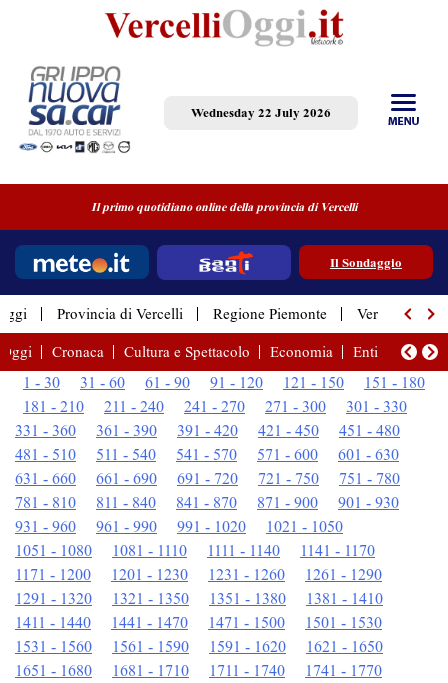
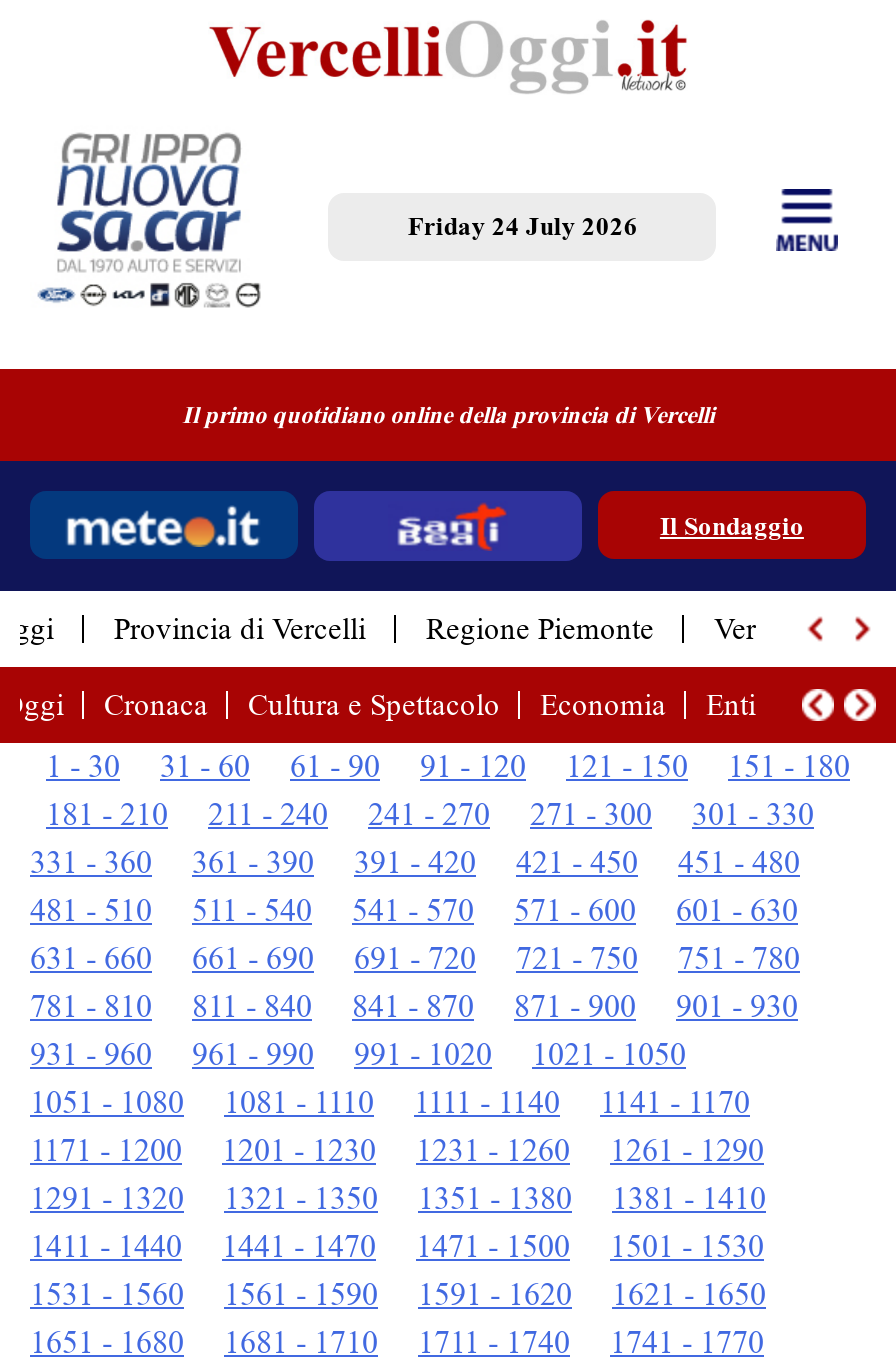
[191,105,331,120] Wednesday 22 July 2026 -> [408,212,638,242] Friday 24 July 2026

